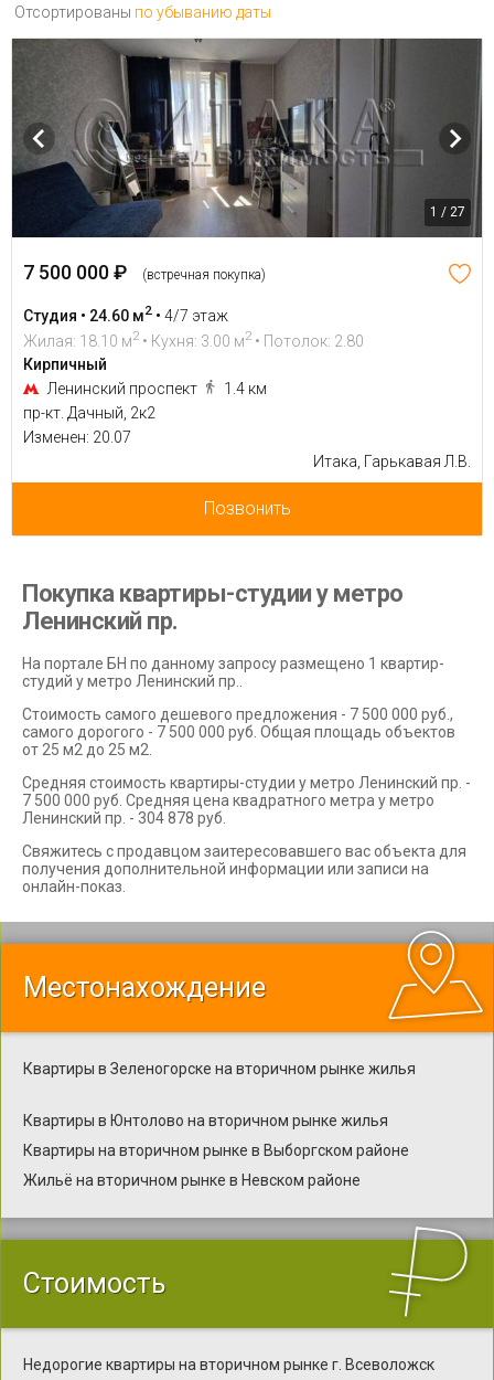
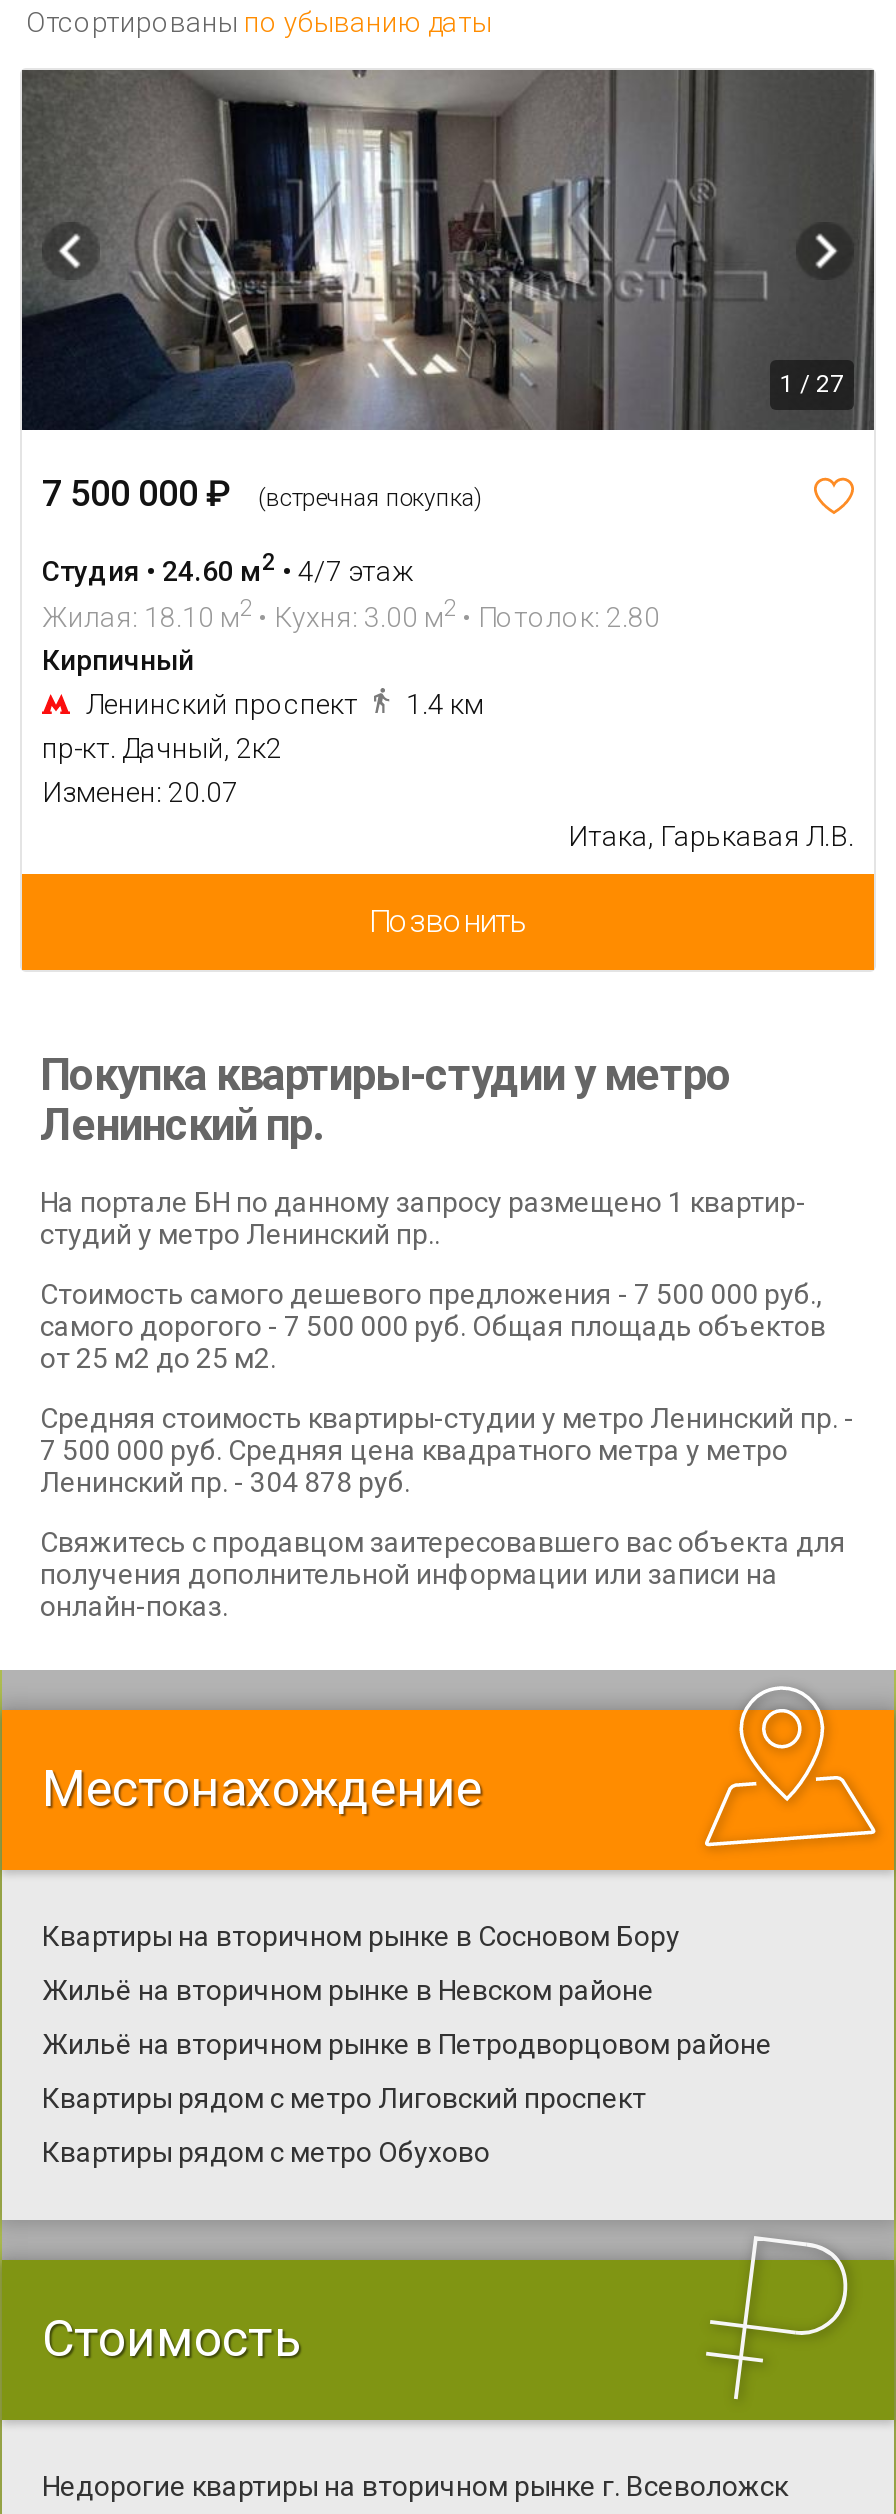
[23,1060,416,1159] Квартиры в Зеленогорске на вторичном рынке жилья | Квартиры в Юнтолово на вторичном рынке жилья | Квартиры на вторичном рынке в Выборгском районе -> [42,1920,680,1952] Квартиры на вторичном рынке в Сосновом Бору
moved [23,1171,361,1189] -> [42,1974,654,2006]: Жильё на вторичном рынке в Невском районе
none -> [42,2028,772,2168] Жильё на вторичном рынке в Петродворцовом районе | Квартиры рядом с метро Лиговский проспект | Квартиры рядом с метро Обухово

